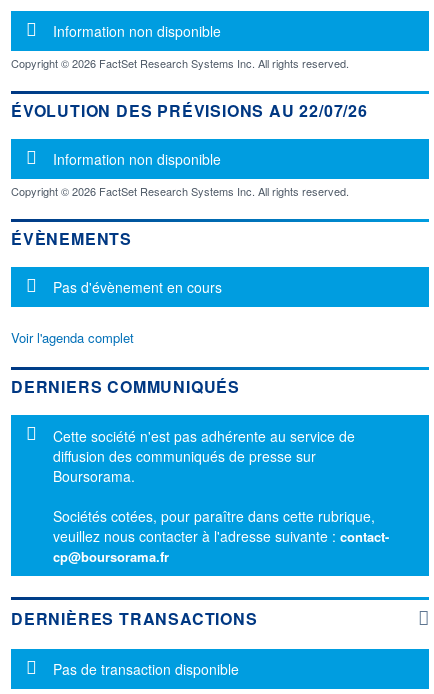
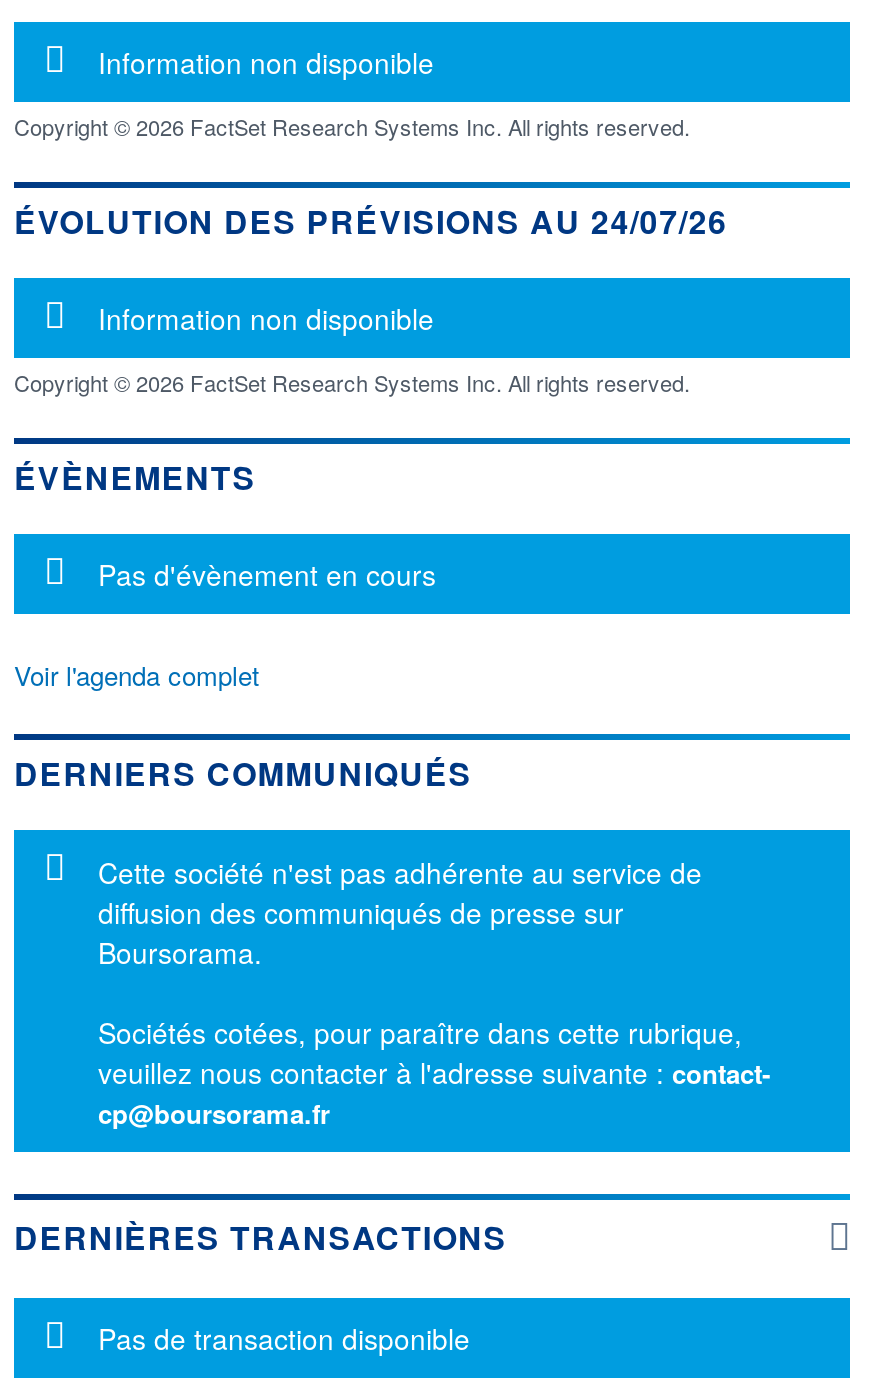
[11,99,368,122] ÉVOLUTION DES PRÉVISIONS AU 22/07/26 -> [14,198,728,244] ÉVOLUTION DES PRÉVISIONS AU 24/07/26

